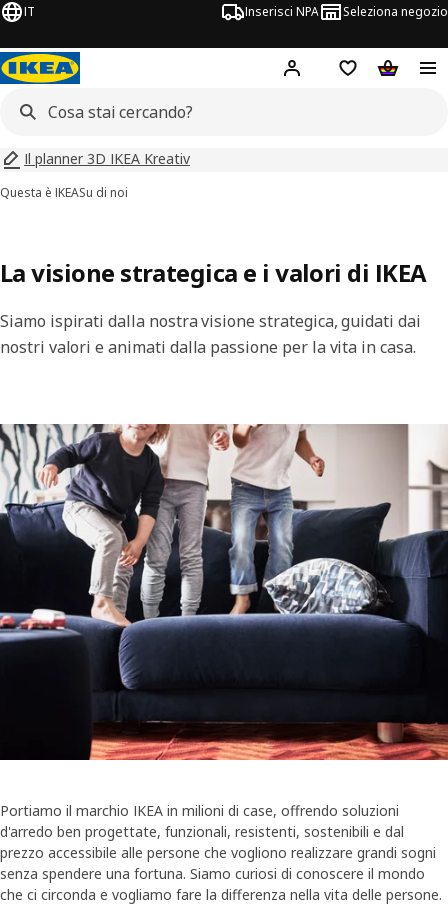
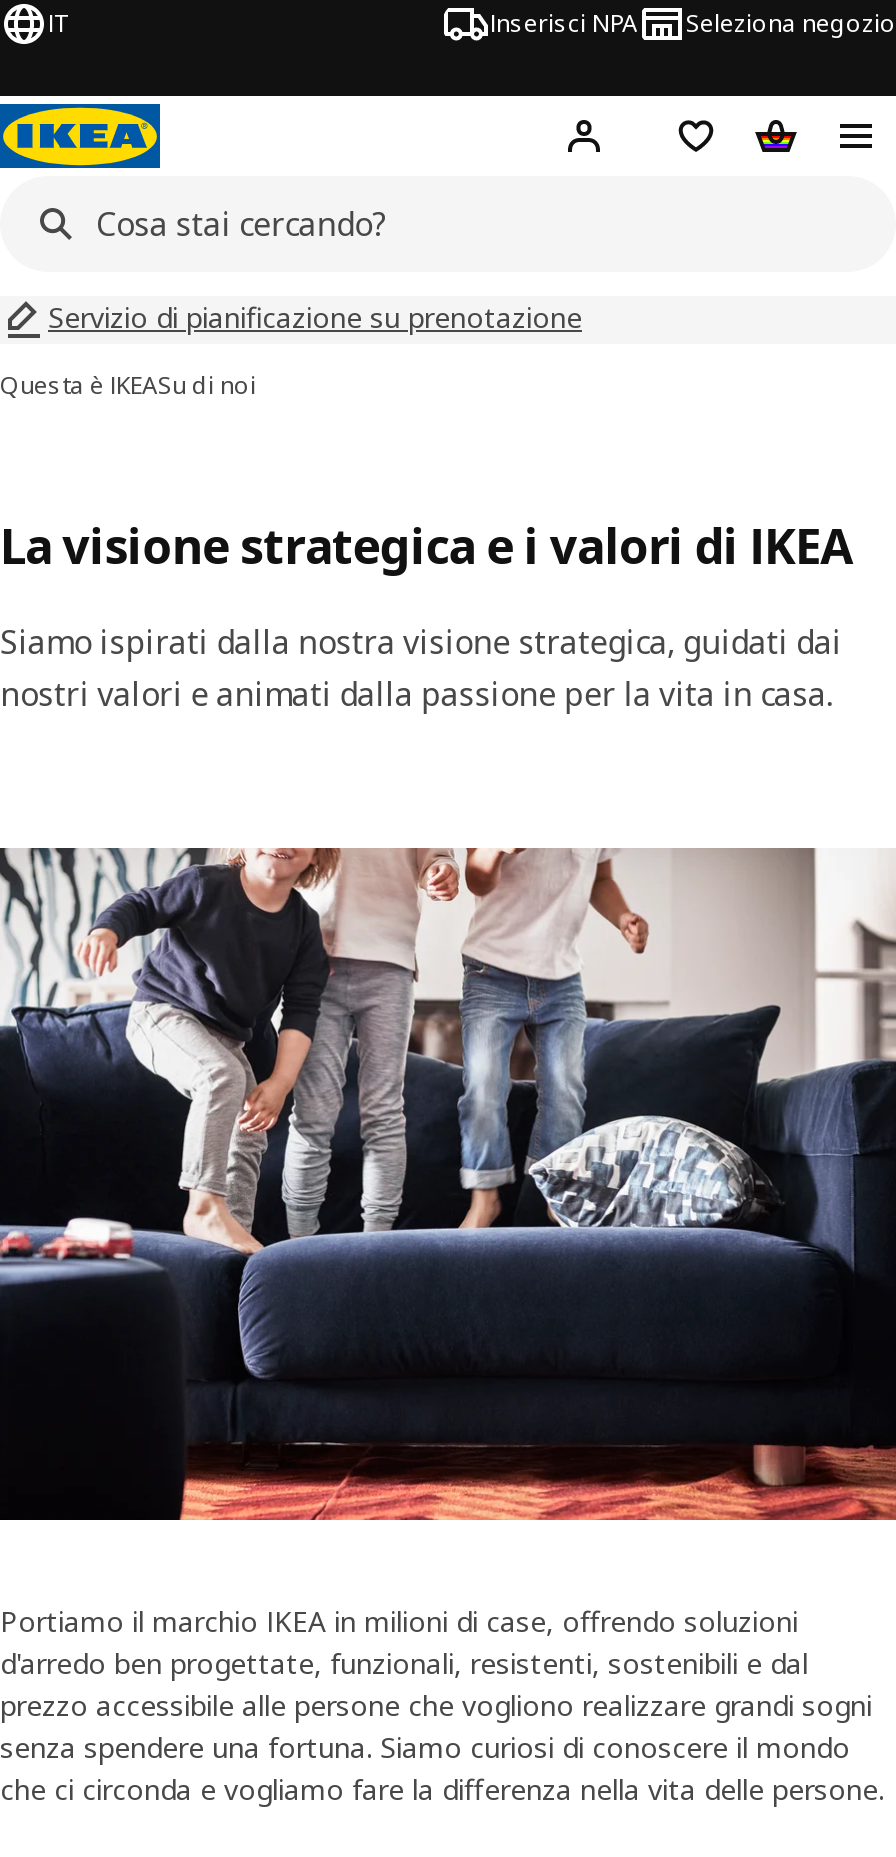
[24,149,190,168] Il planner 3D IKEA Kreativ -> [48,298,582,336] Servizio di pianificazione su prenotazione

